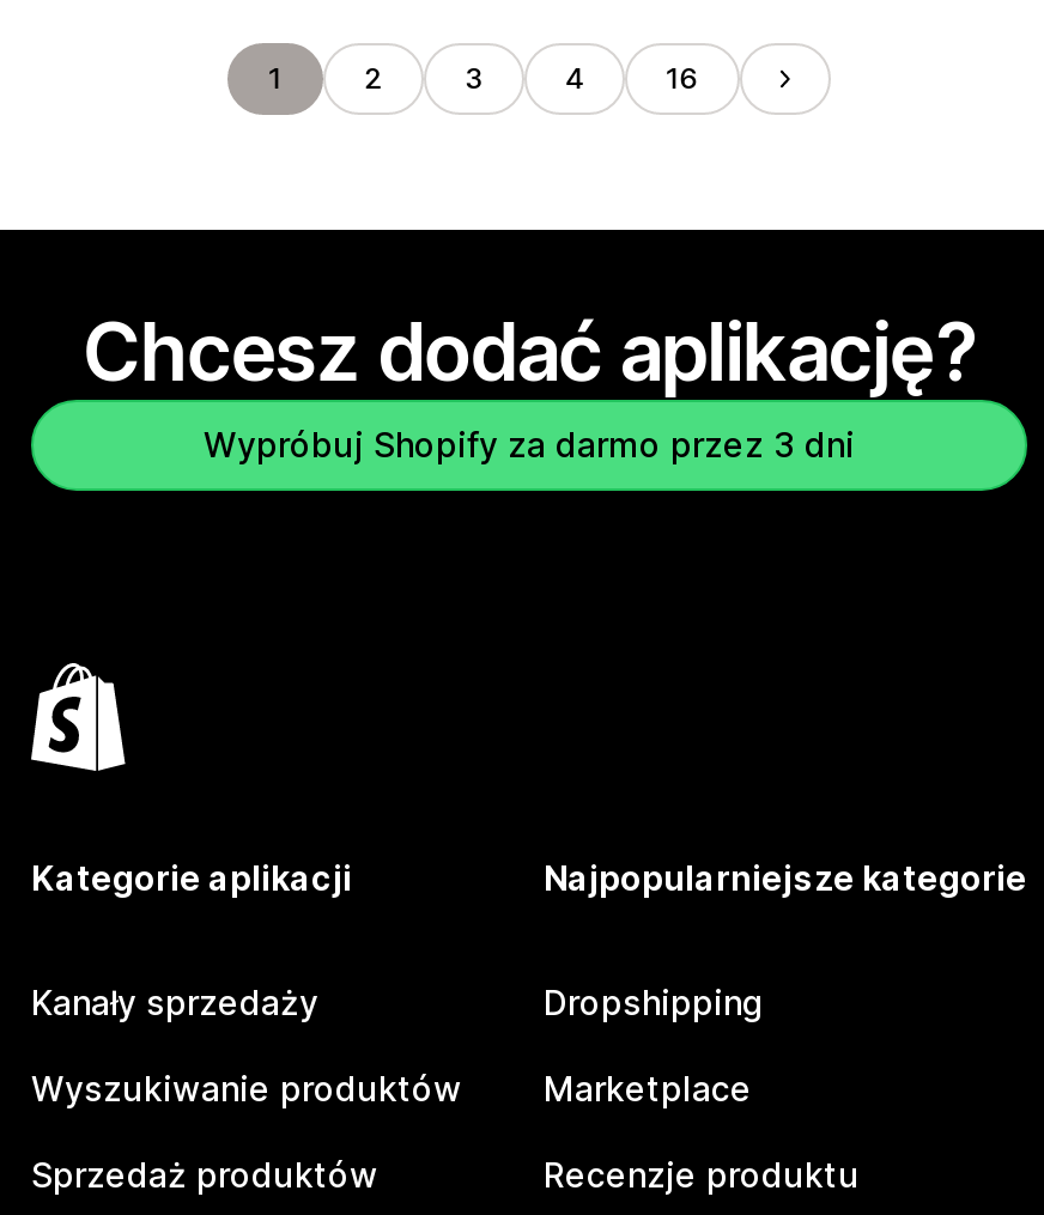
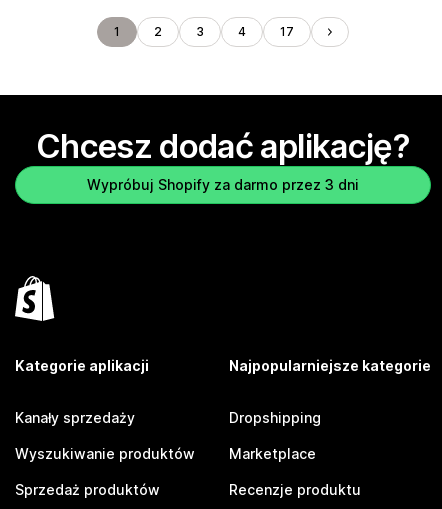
[665,60,699,96] 16 -> [280,24,294,39] 17

